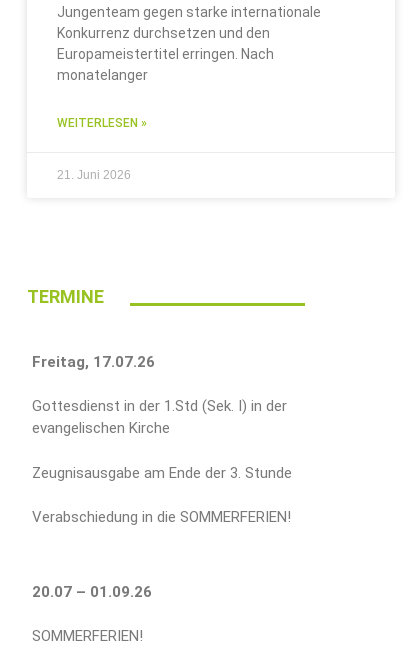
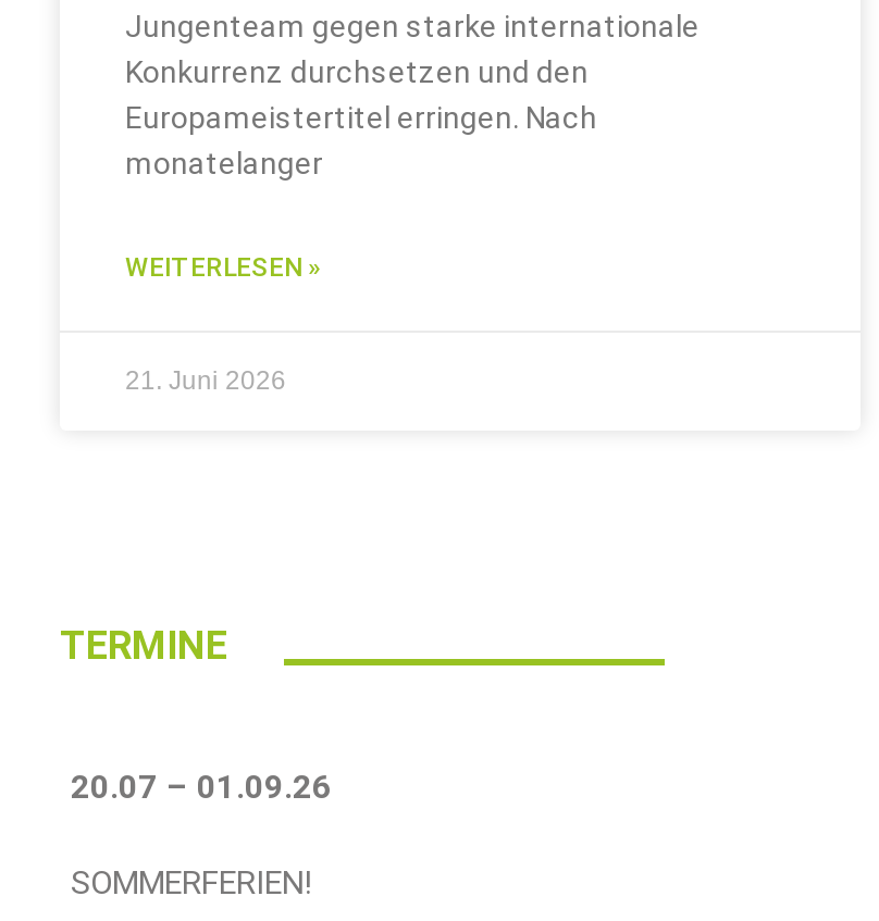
[32,353,292,526] Freitag, 17.07.26 | Gottesdienst in der 1.Std (Sek. I) in der | evangelischen Kirche | Zeugnisausgabe am Ende der 3. Stunde | Verabschiedung in die SOMMERFERIEN! -> none

